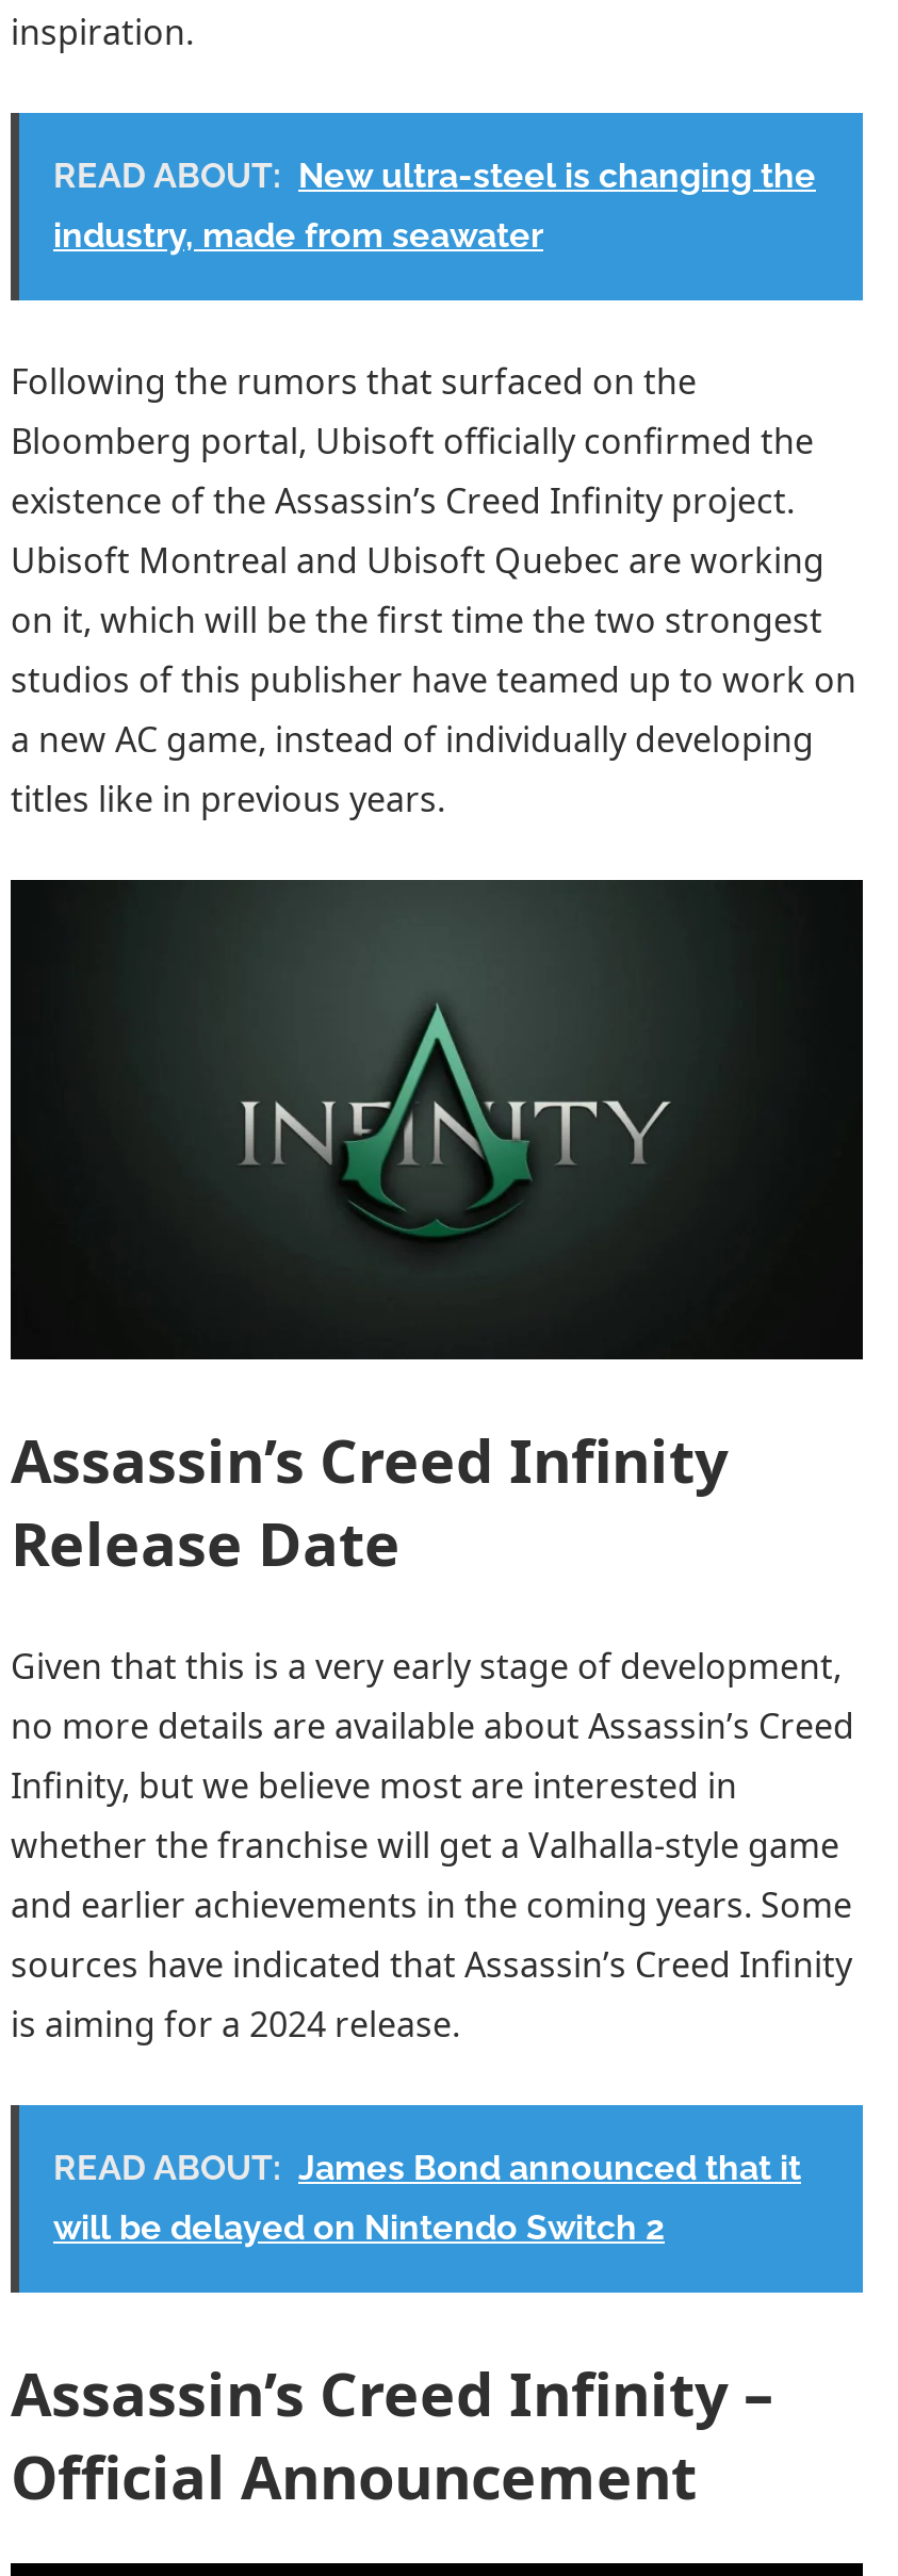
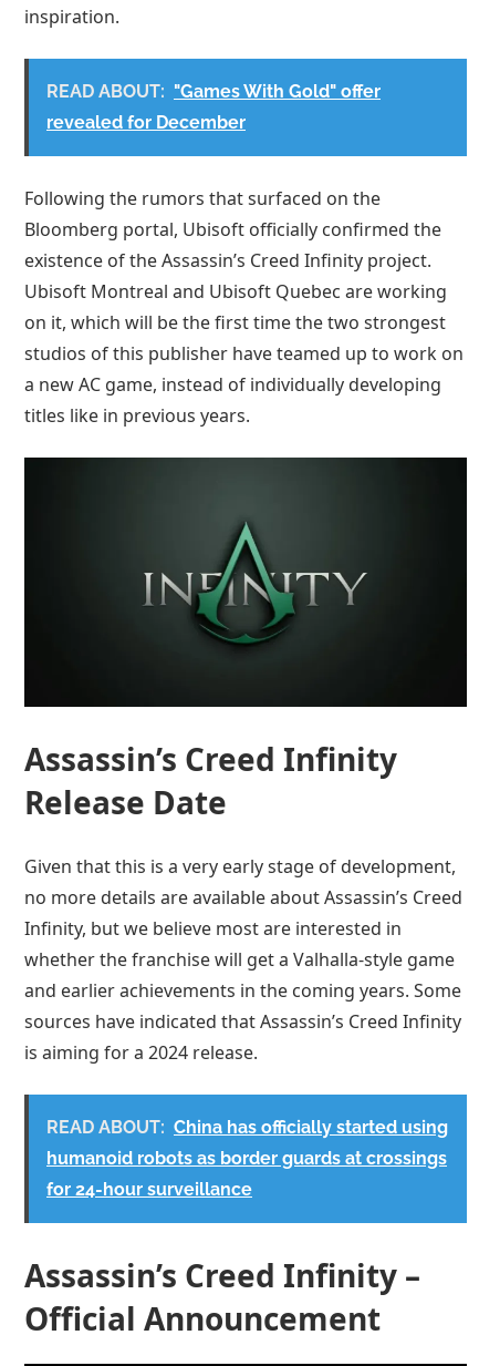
[53,154,816,195] READ ABOUT: New ultra-steel is changing the -> [46,80,381,101] READ ABOUT: "Games With Gold" offer
[53,214,543,255] industry, made from seawater -> [46,111,246,132] revealed for December
[53,2147,801,2247] READ ABOUT: James Bond announced that it | will be delayed on Nintendo Switch 2 -> [46,1116,448,1199] READ ABOUT: China has officially started using | humanoid robots as border guards at crossings | for 24-hour surveillance

